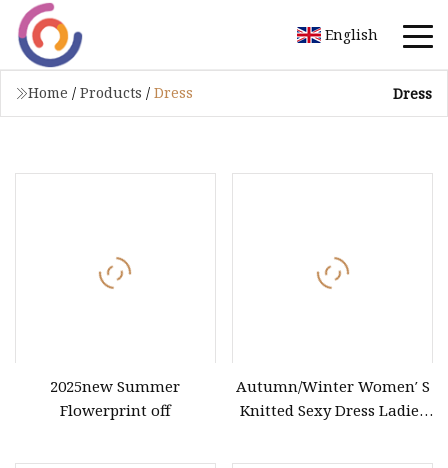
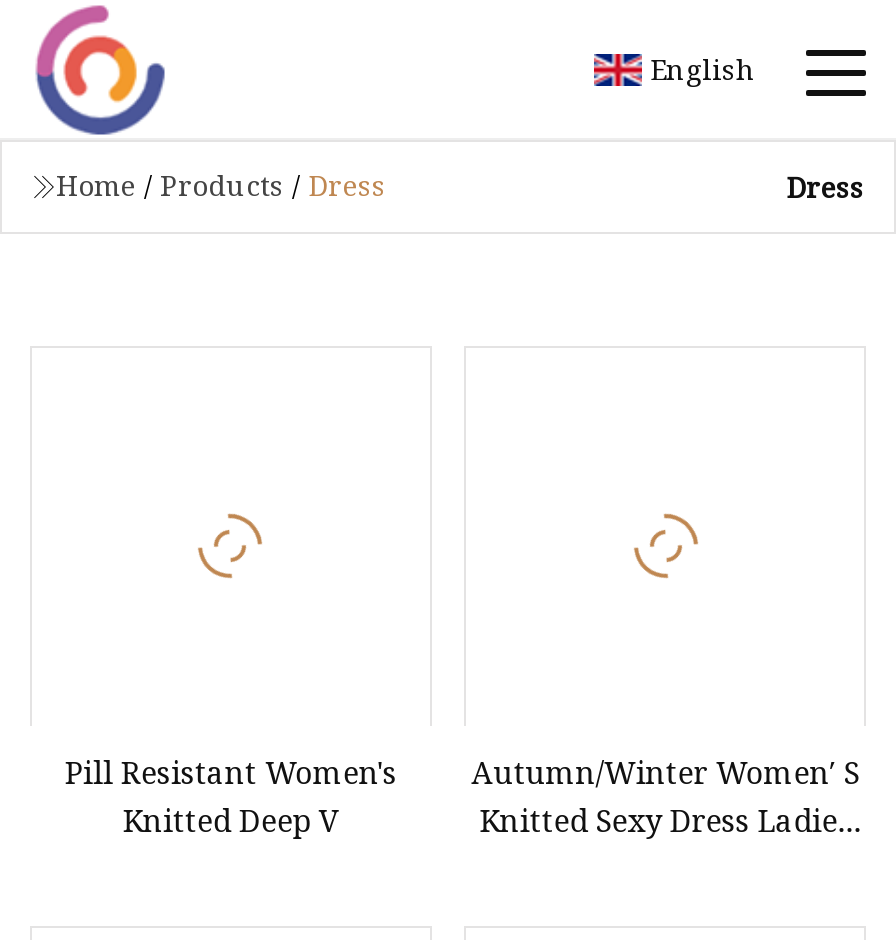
[50,376,180,420] 2025new Summer | Flowerprint off -> [65,752,397,840] Pill Resistant Women's | Knitted Deep V

